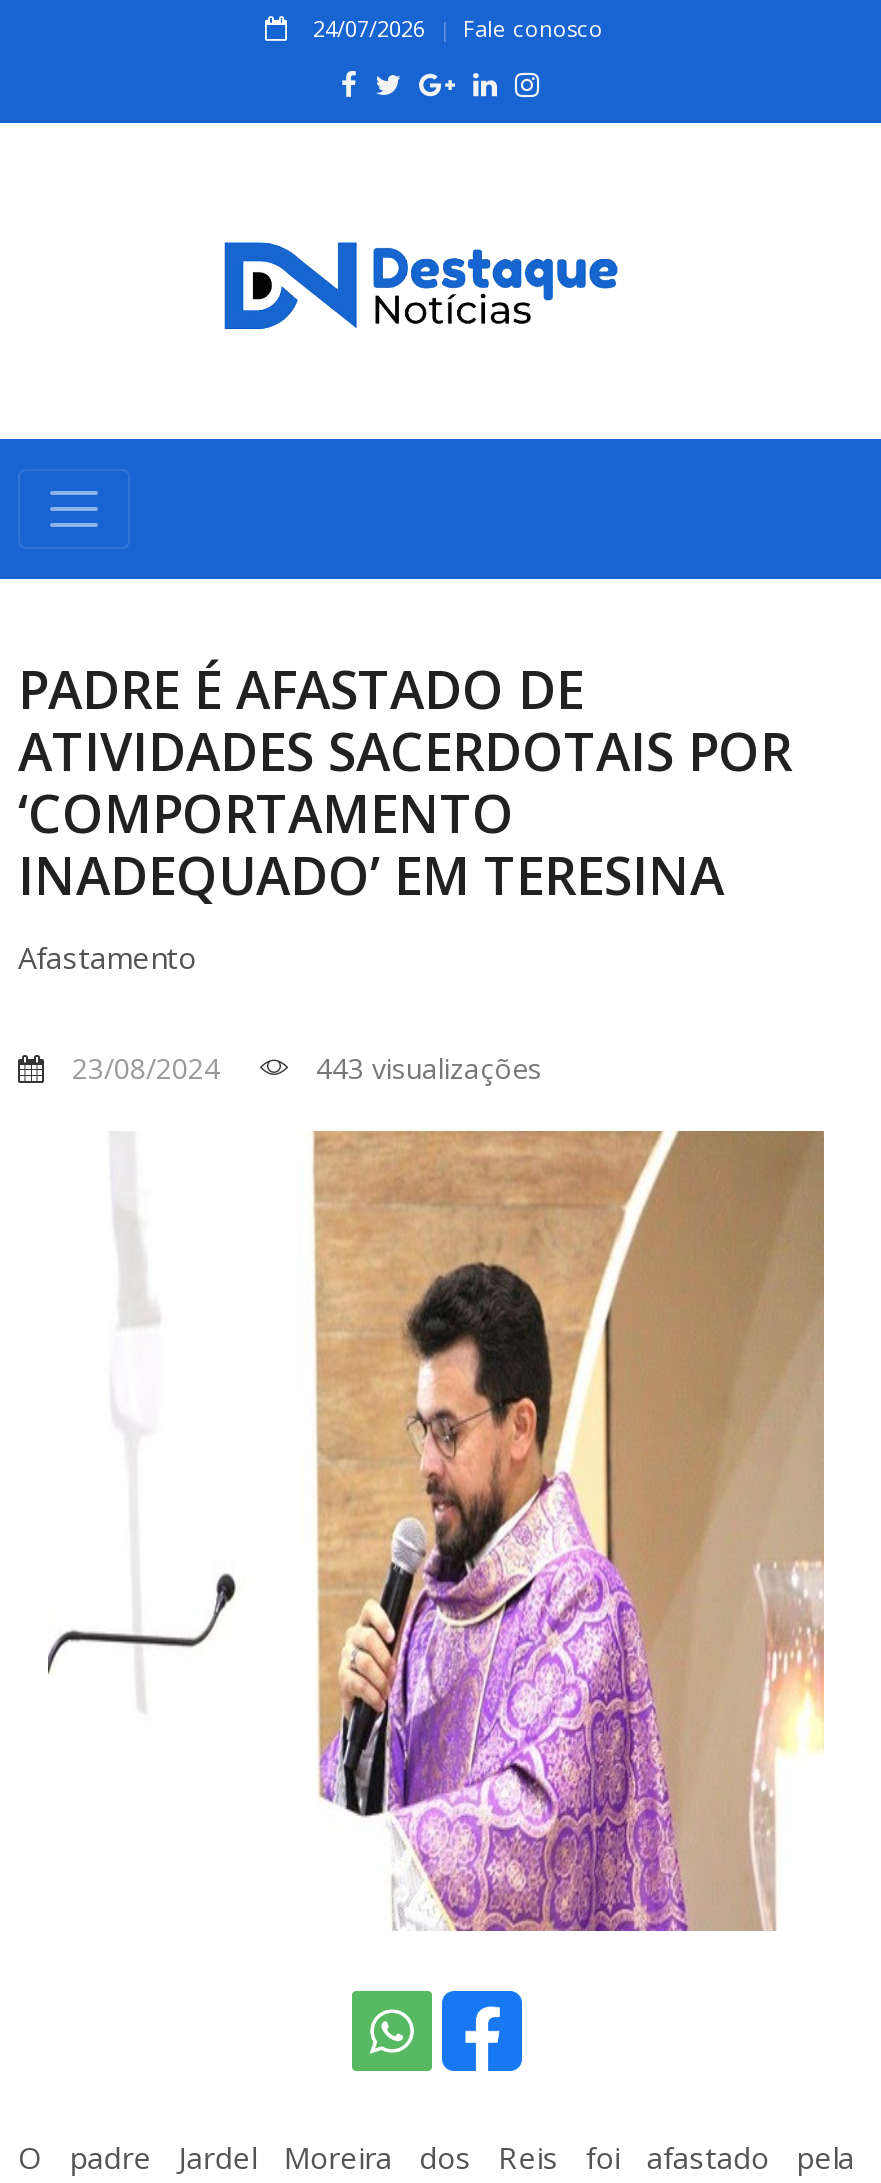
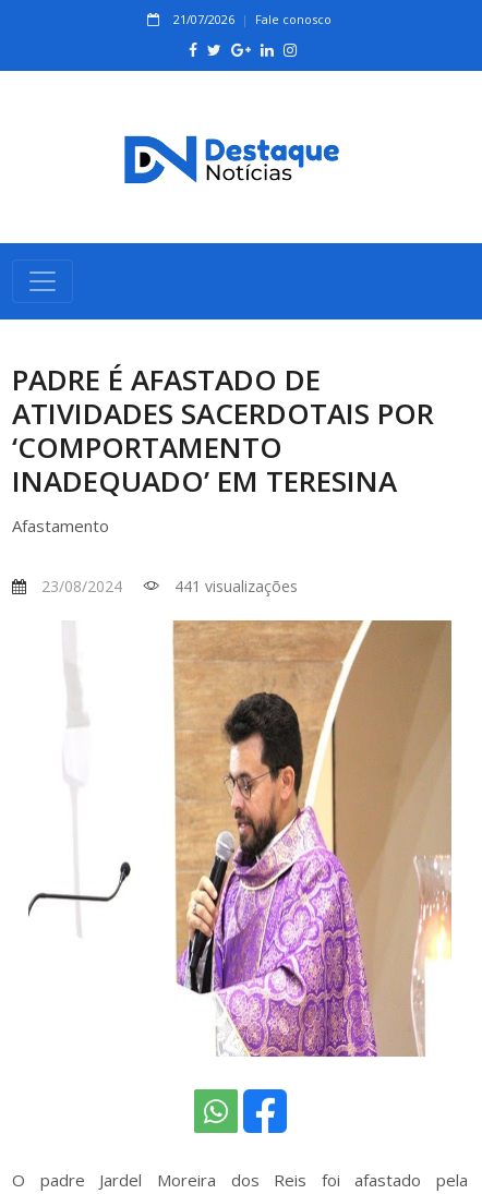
[307,13,603,43] 24/07/2026 Fale conosco -> [170,11,331,27] 21/07/2026 Fale conosco
[308,1048,542,1086] 443 visualizações -> [170,575,298,596] 441 visualizações

